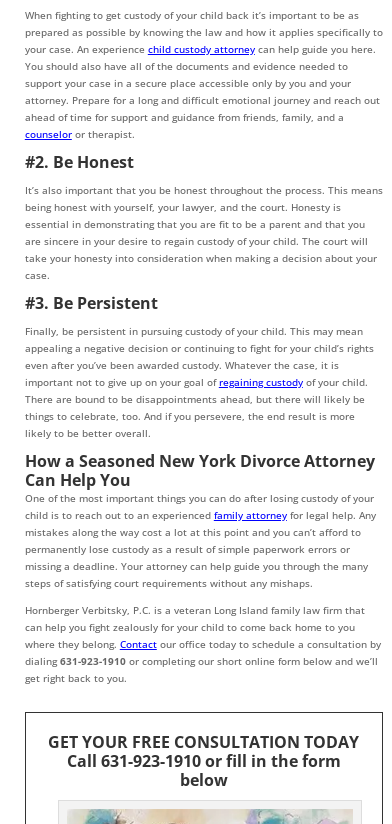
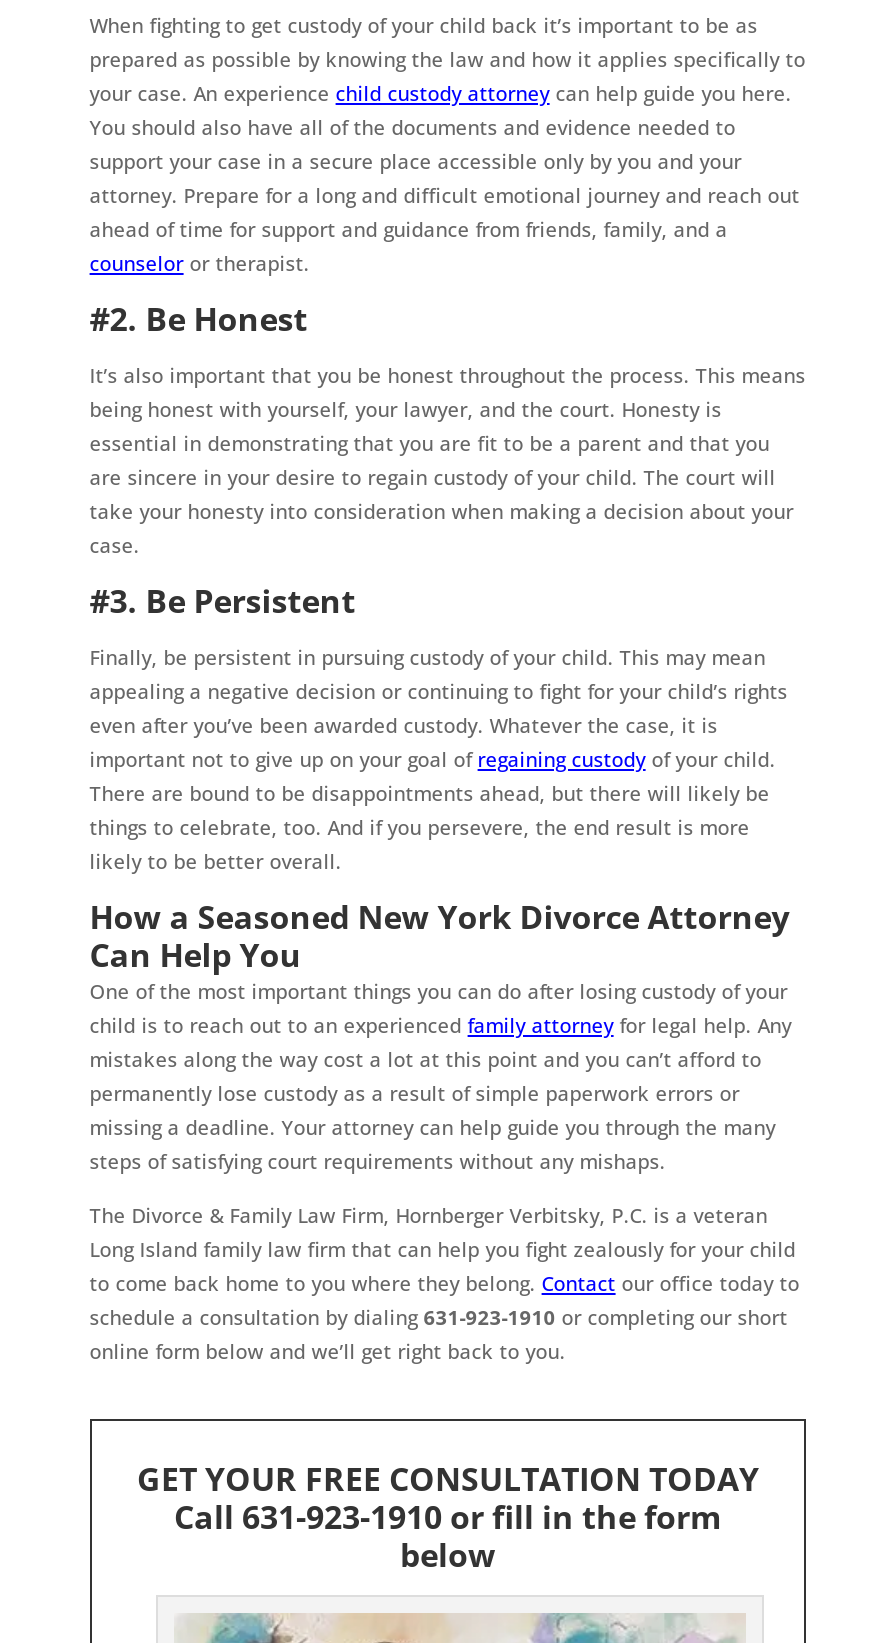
[25,603,381,685] Hornberger Verbitsky, P.C. is a veteran Long Island family law firm that | can help you fight zealously for your child to come back home to you | where they belong. Contact our office today to schedule a consultation by | dialing 631-923-1910 or completing our short online form below and we’ll | get right back to you. -> [90,1200,800,1364] The Divorce & Family Law Firm, Hornberger Verbitsky, P.C. is a veteran | Long Island family law firm that can help you fight zealously for your child | to come back home to you where they belong. Contact our office today to | schedule a consultation by dialing 631-923-1910 or completing our short | online form below and we’ll get right back to you.

